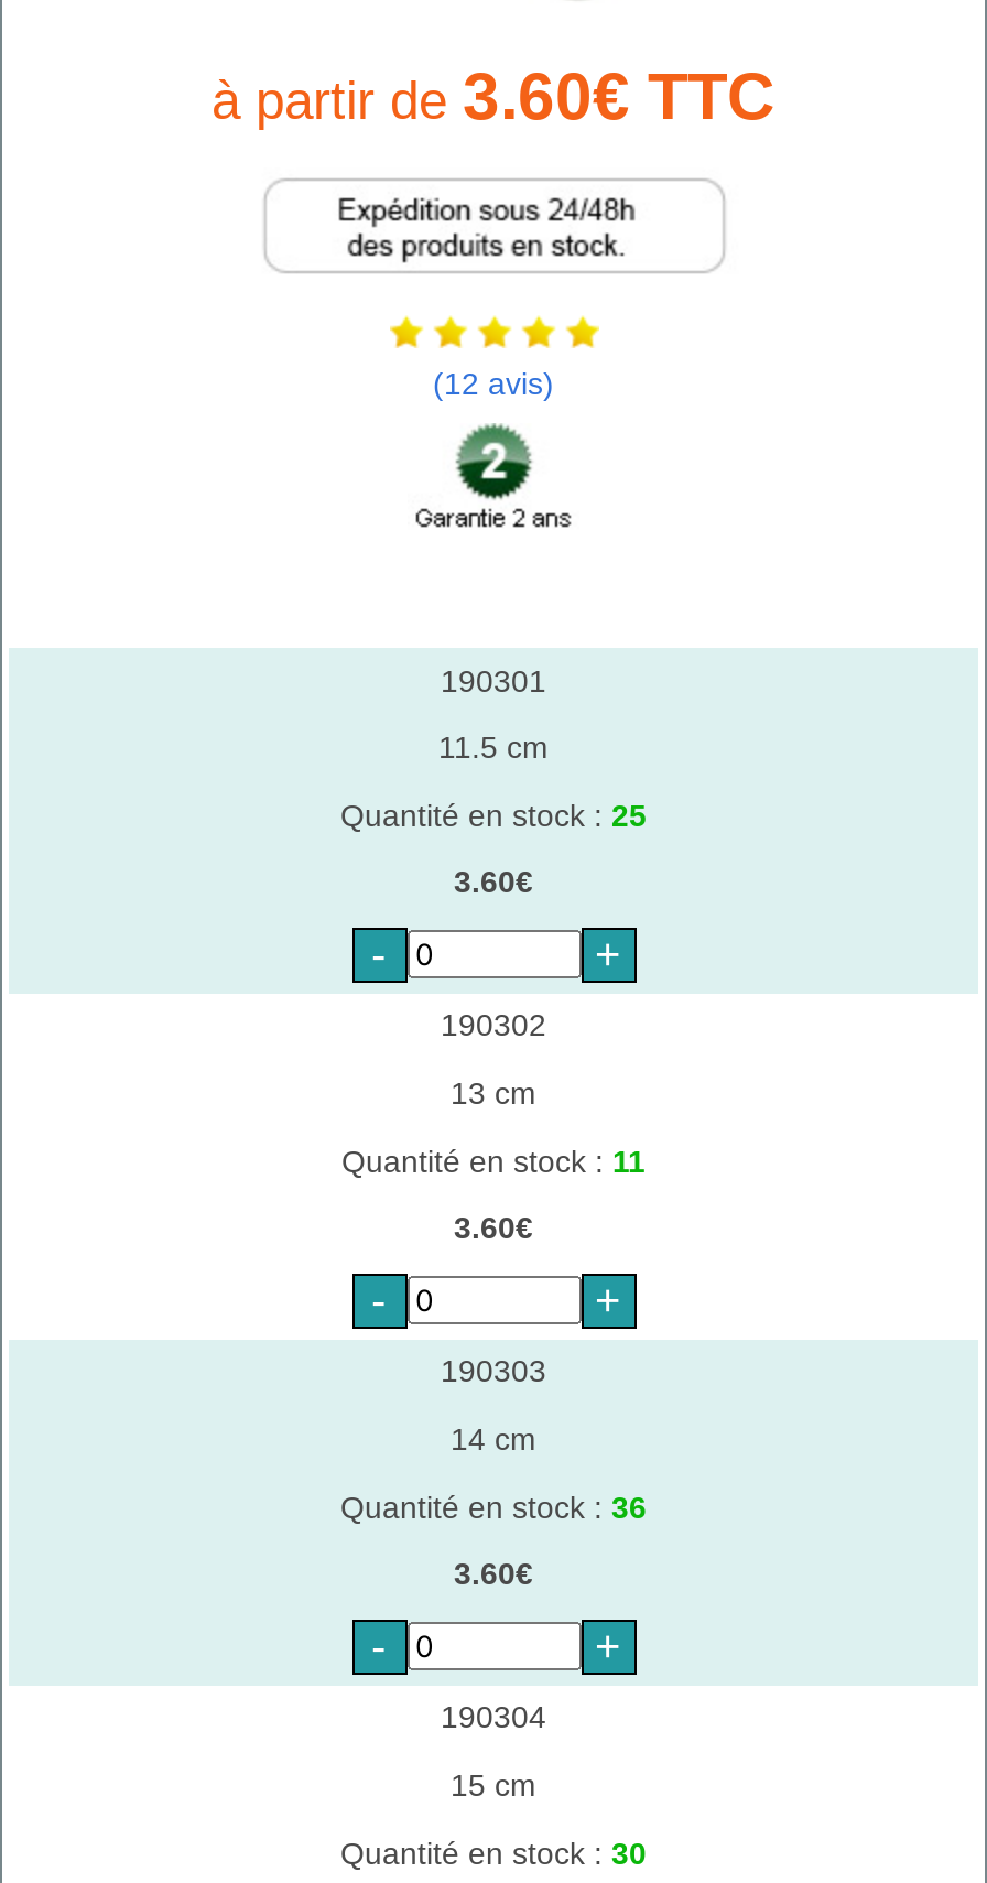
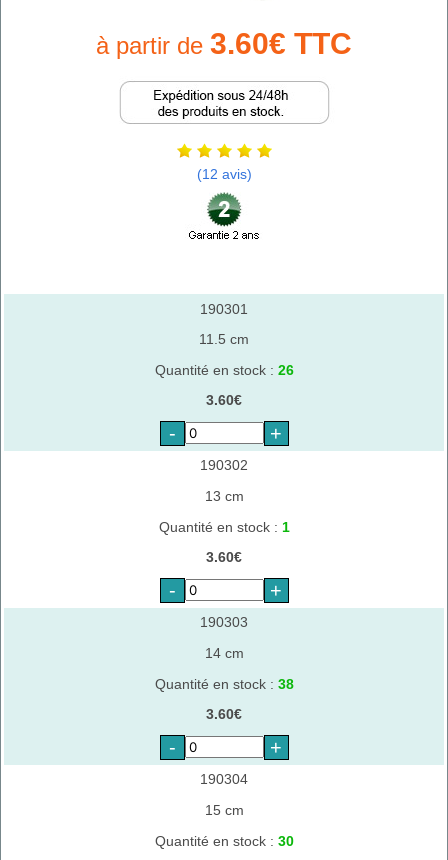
[340,797,647,832] Quantité en stock : 25 -> [154,362,293,378] Quantité en stock : 26
[341,1143,646,1178] Quantité en stock : 11 -> [158,519,289,535] Quantité en stock : 1
[340,1489,647,1524] Quantité en stock : 36 -> [154,676,293,692] Quantité en stock : 38

